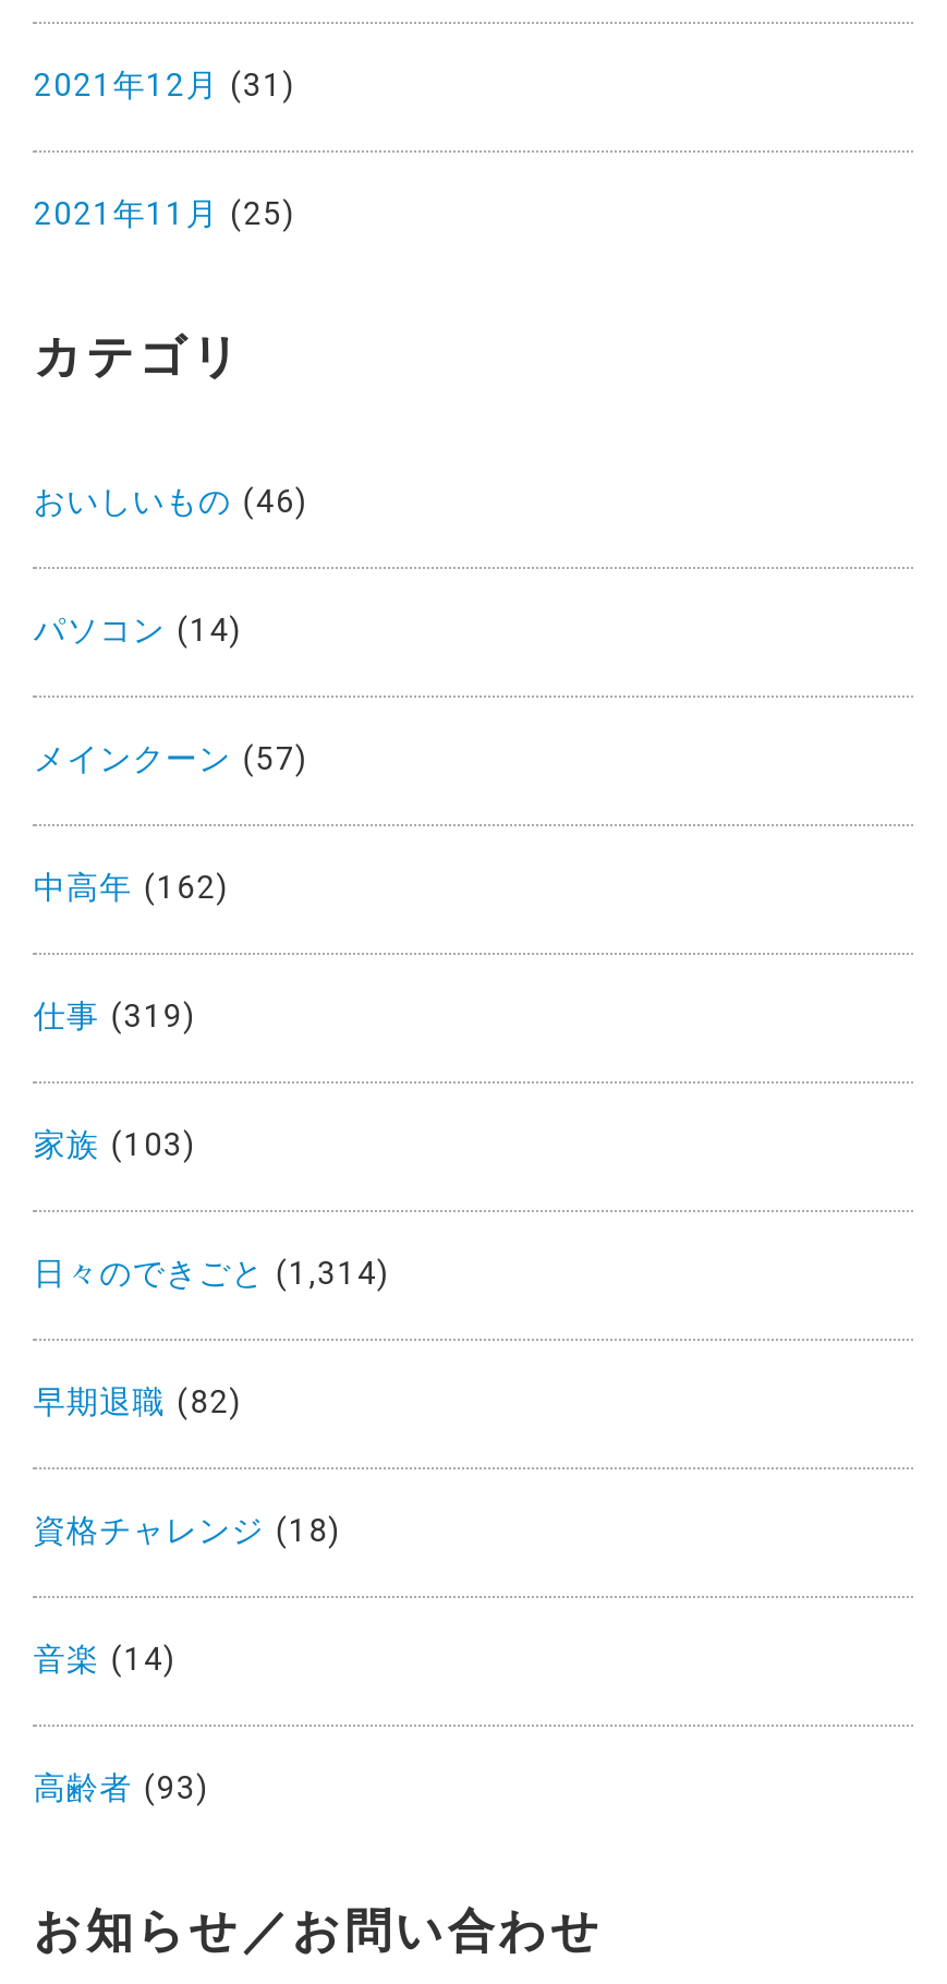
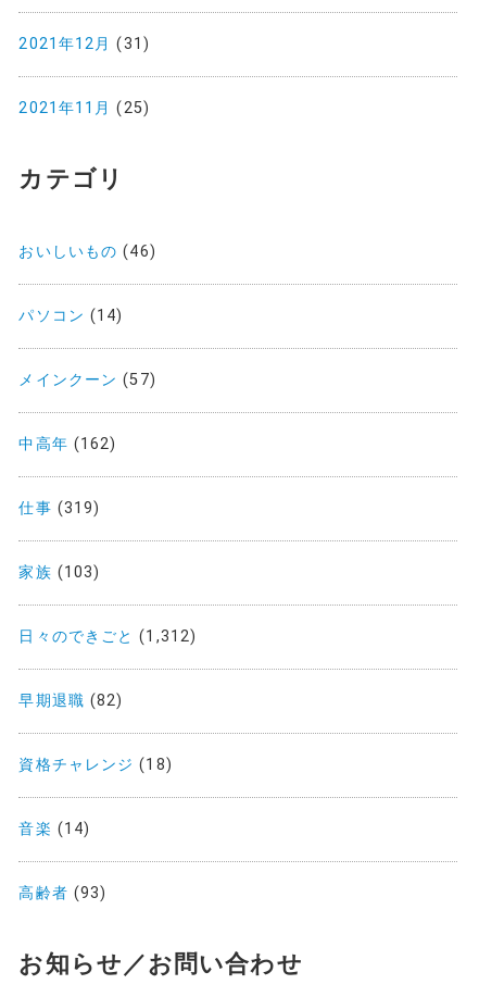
[34,1256,391,1293] 日々のできごと(1,314) -> [19,627,197,646] 日々のできごと(1,312)

